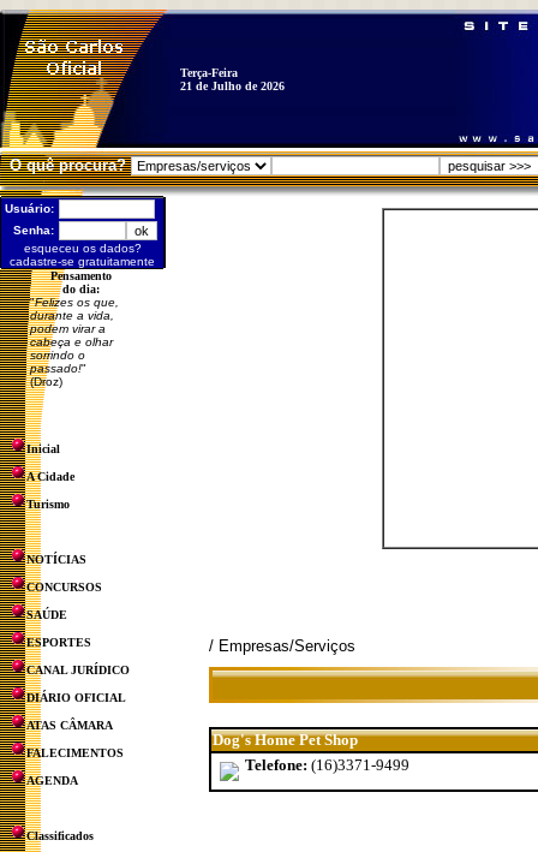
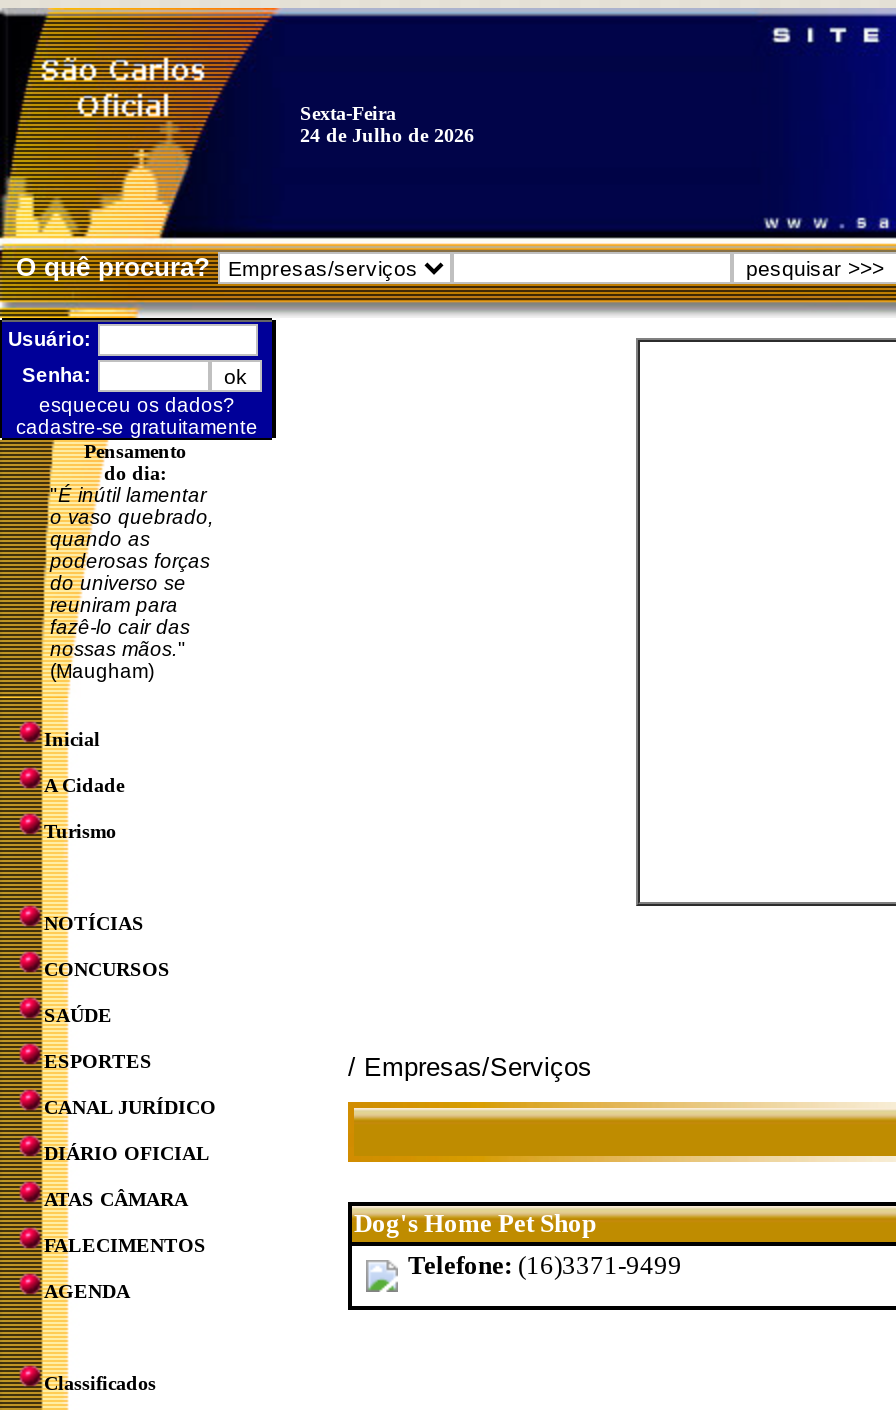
[180,66,285,93] Terça-Feira | 21 de Julho de 2026 -> [300,102,474,146] Sexta-Feira | 24 de Julho de 2026
[30,296,119,388] "Felizes os que, | durante a vida, | podem virar a | cabeça e olhar | sorrindo o | passado!" | (Droz) -> [50,484,214,682] "É inútil lamentar | o vaso quebrado, | quando as | poderosas forças | do universo se | reuniram para | fazê-lo cair das | nossas mãos. " | (Maugham)

